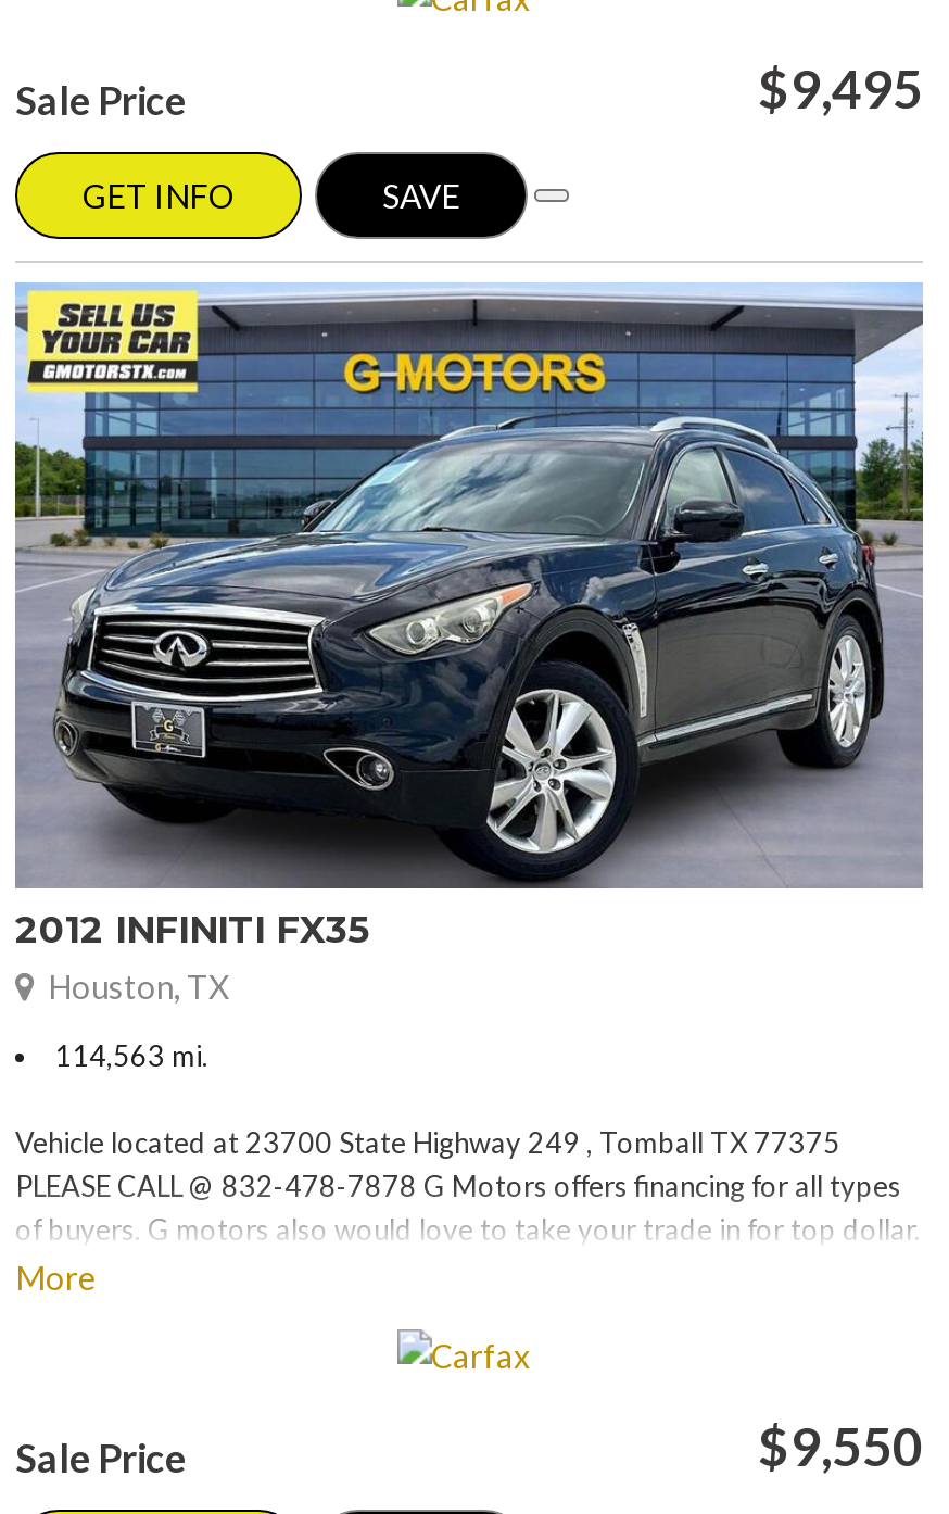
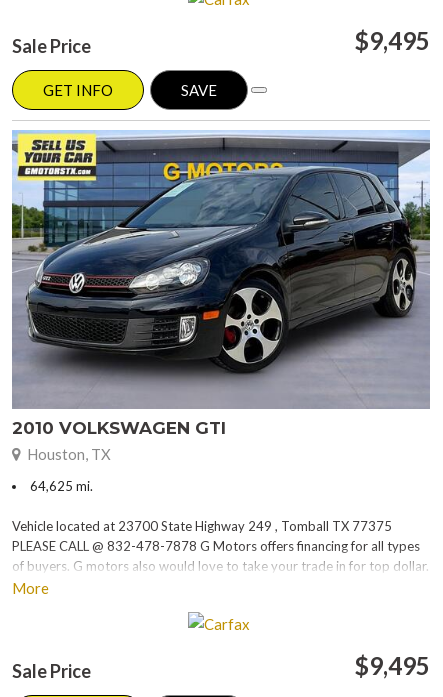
[15,361,893,950] [image] | 2012 INFINITI FX35 -> [12,165,417,437] [image] | 2010 VOLKSWAGEN GTI
[54,1037,208,1072] 114,563 mi. -> [30,477,93,493] 64,625 mi.
[758,1413,923,1476] $9,550 -> [354,651,430,680] $9,495

